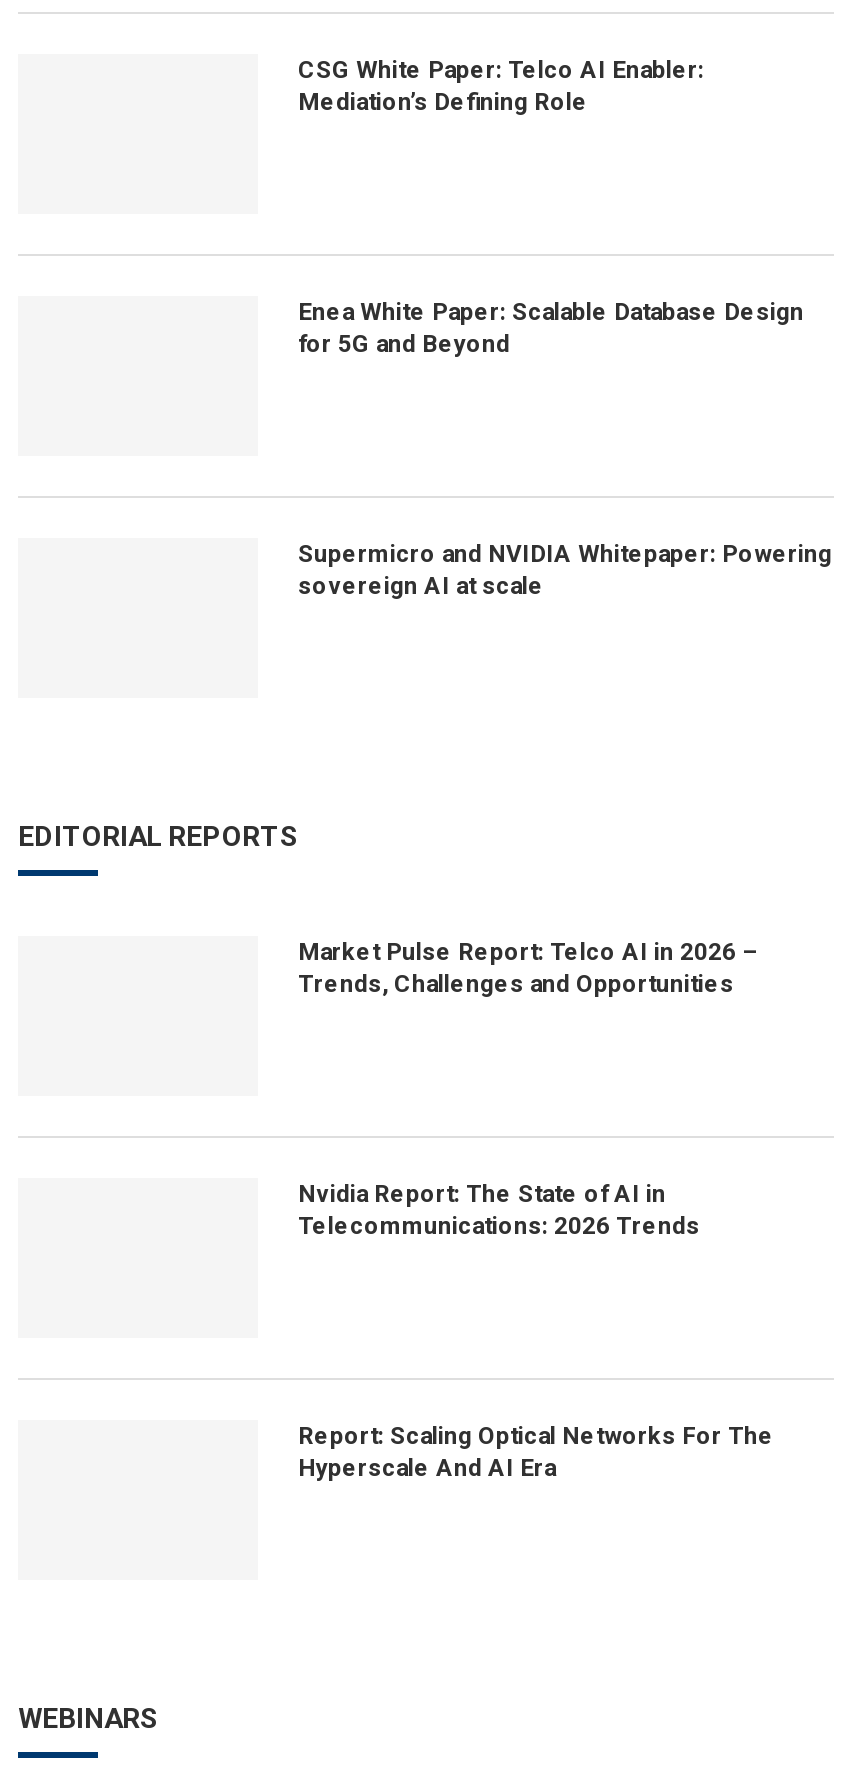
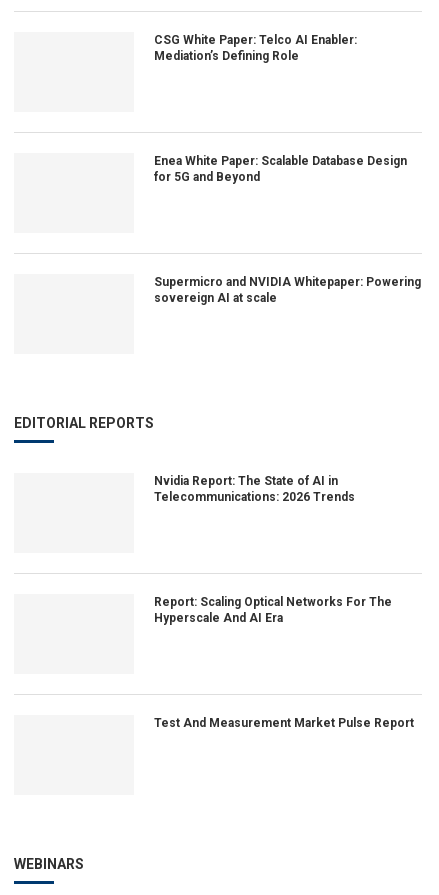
[298,938,758,998] Market Pulse Report: Telco AI in 2026 – | Trends, Challenges and Opportunities -> none
moved [298,1180,774,1482] -> [154,474,392,625]: Nvidia Report: The State of AI in | Telecommunications: 2026 Trends | Report: Scaling Optical Networks For The | Hyperscale And AI Era
none -> [154,716,414,730] Test And Measurement Market Pulse Report

